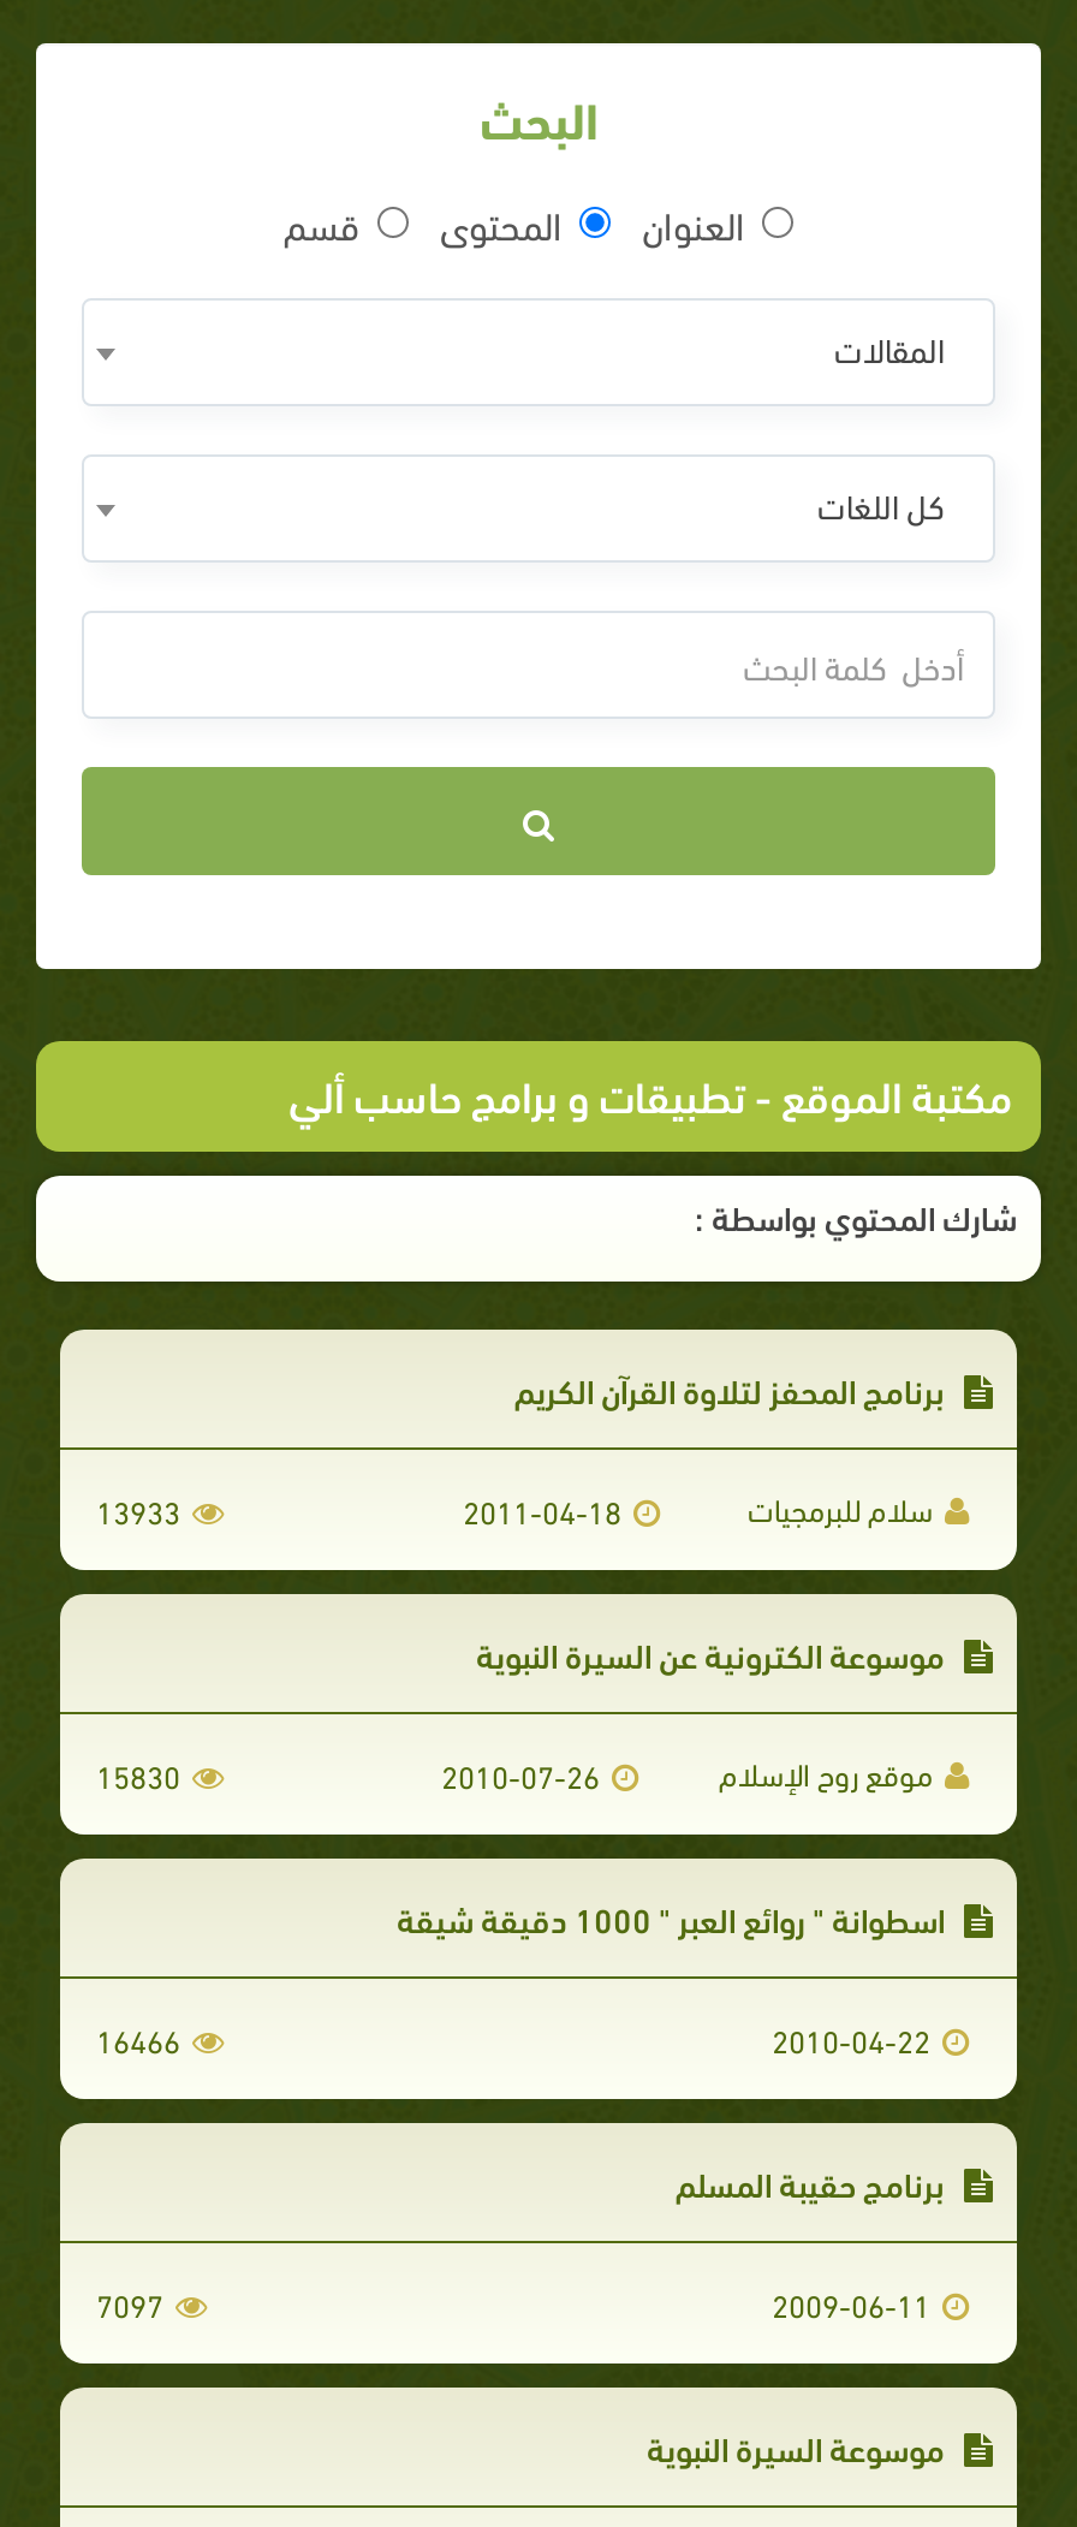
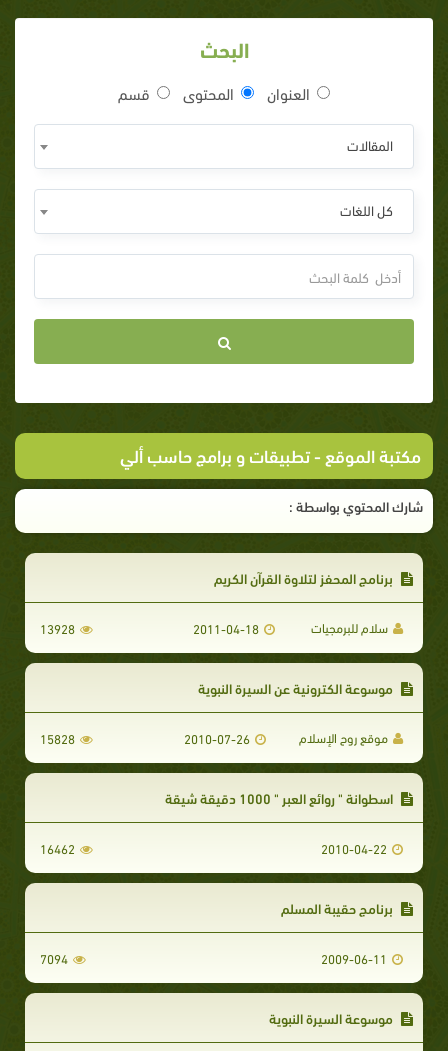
[96,1486,180,1534] 13933 -> [40,618,75,638] 13928
[96,1750,180,1798] 15830 -> [40,728,75,748] 15828
[96,2015,180,2063] 16466 -> [40,838,75,858] 16462
[96,2279,163,2327] 7097 -> [40,948,68,968] 7094

